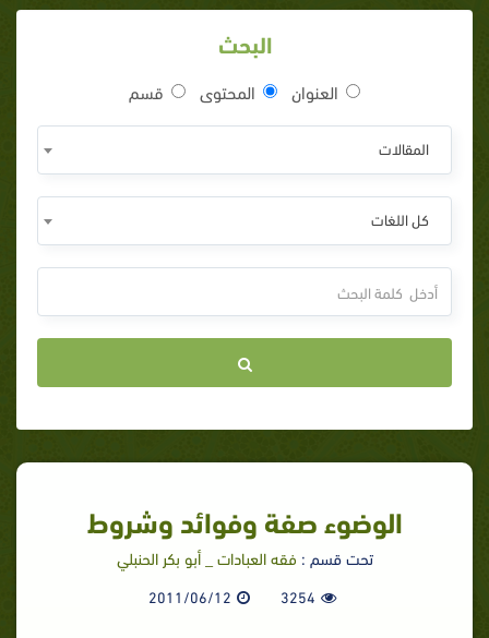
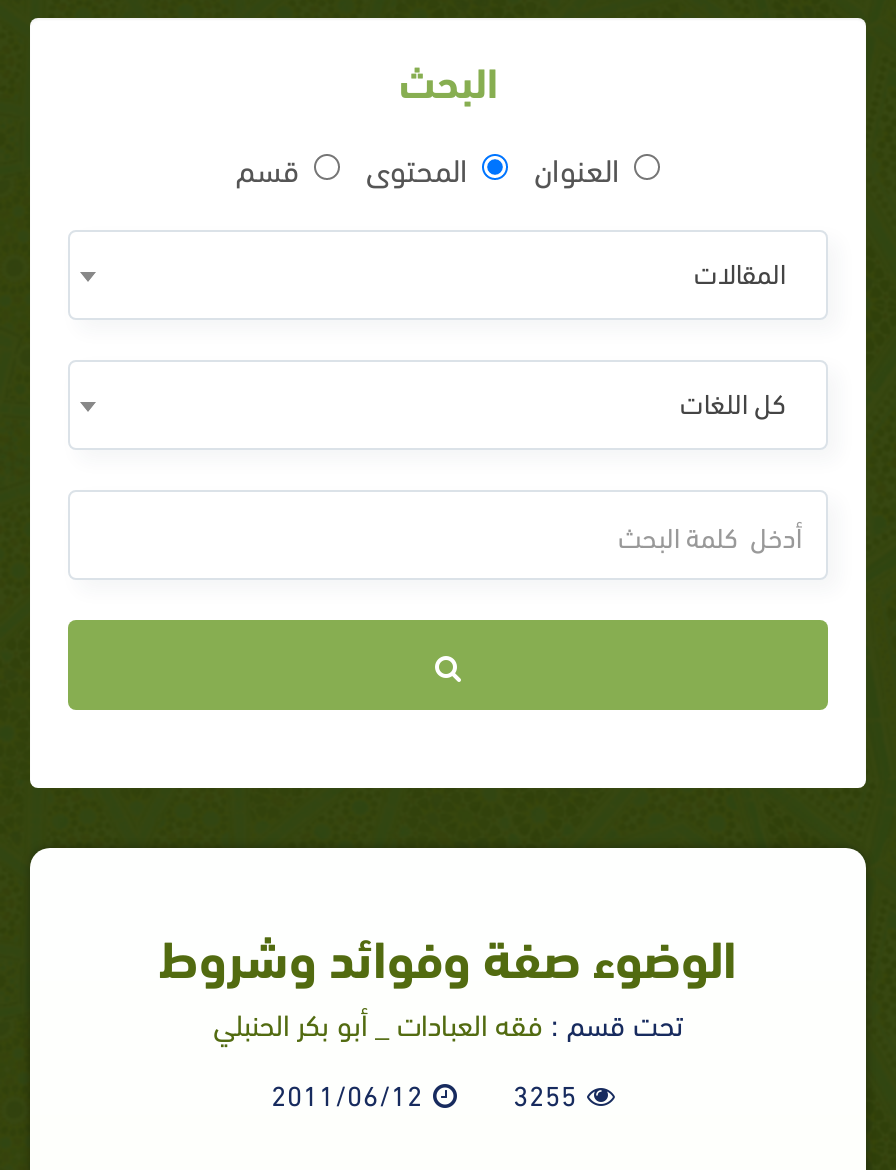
[280,585,315,607] 3254 -> [513,1072,577,1114] 3255

